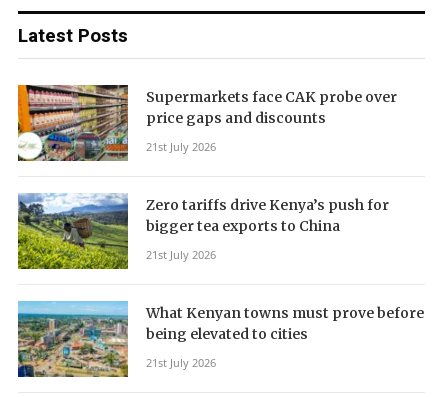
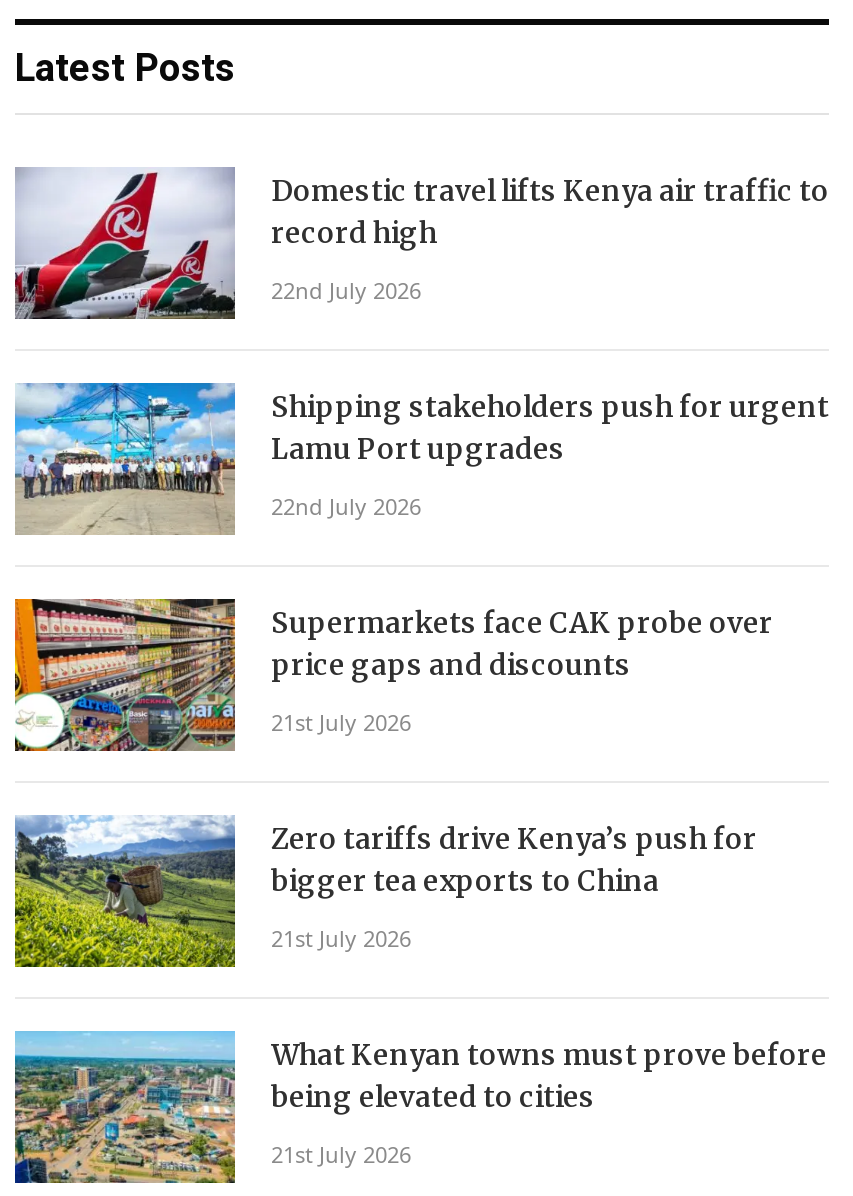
none -> [13,167,829,522] [image] | Domestic travel lifts Kenya air traffic to | record high | 22nd July 2026 | Shipping stakeholders push for urgent | Lamu Port upgrades | 22nd July 2026
none -> [13,381,237,533] [image]

